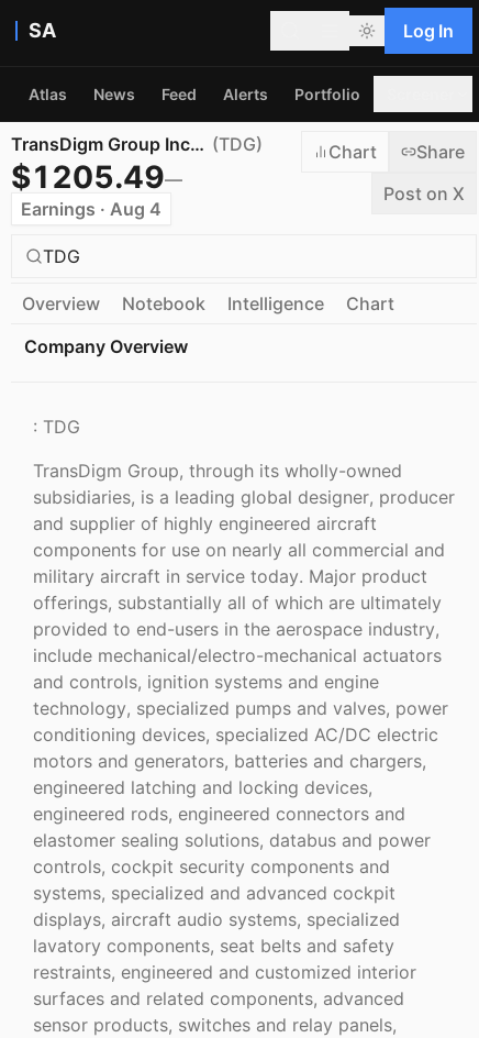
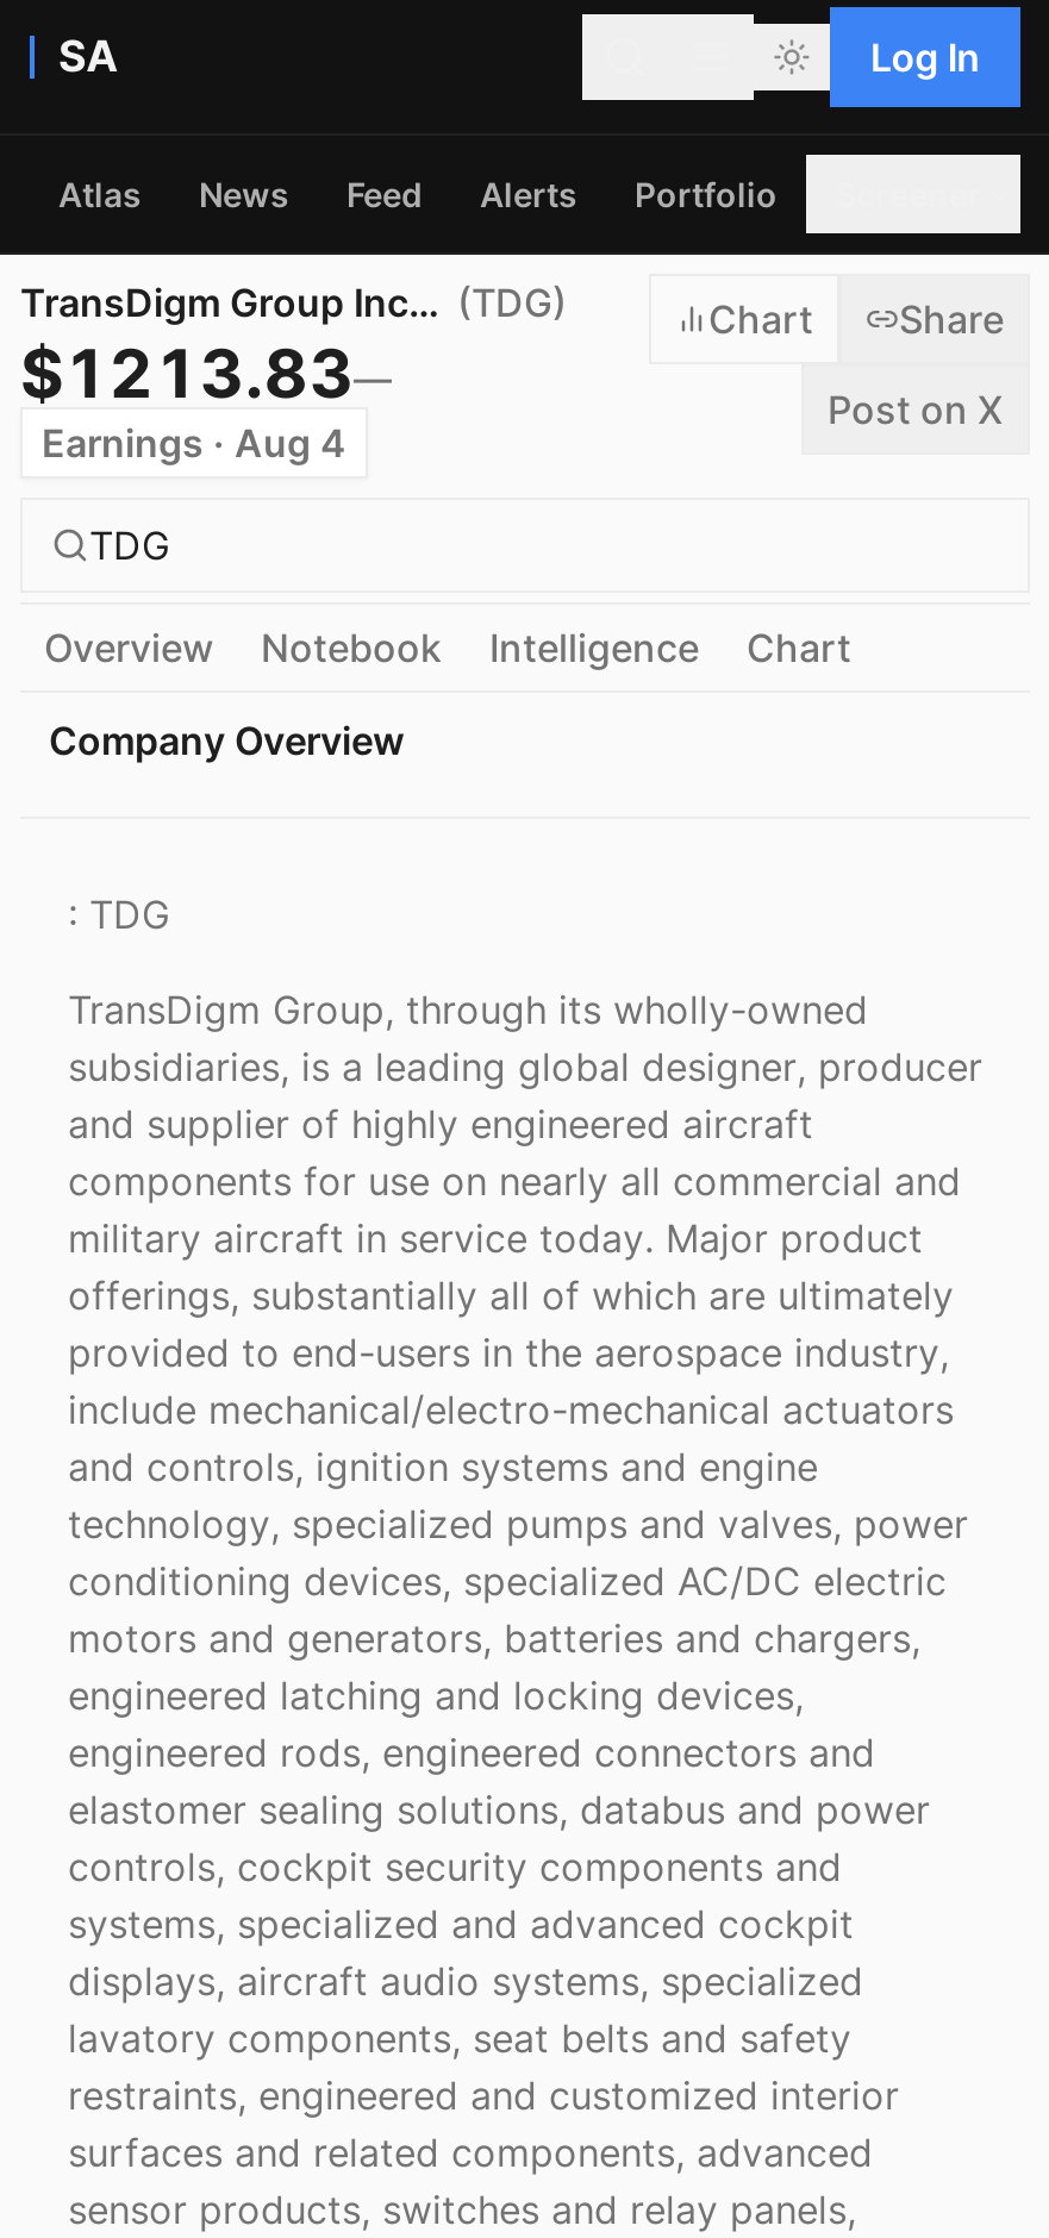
[11,158,182,196] $1205.49— -> [20,333,392,414] $1213.83—

